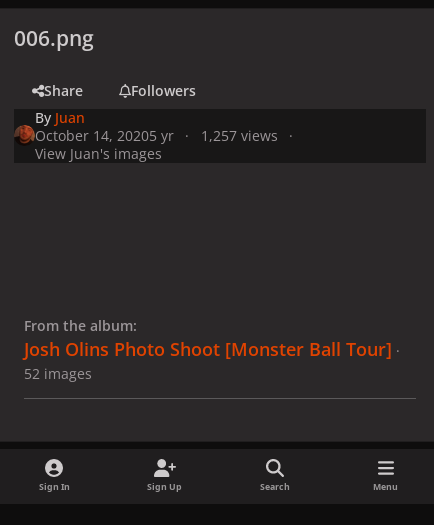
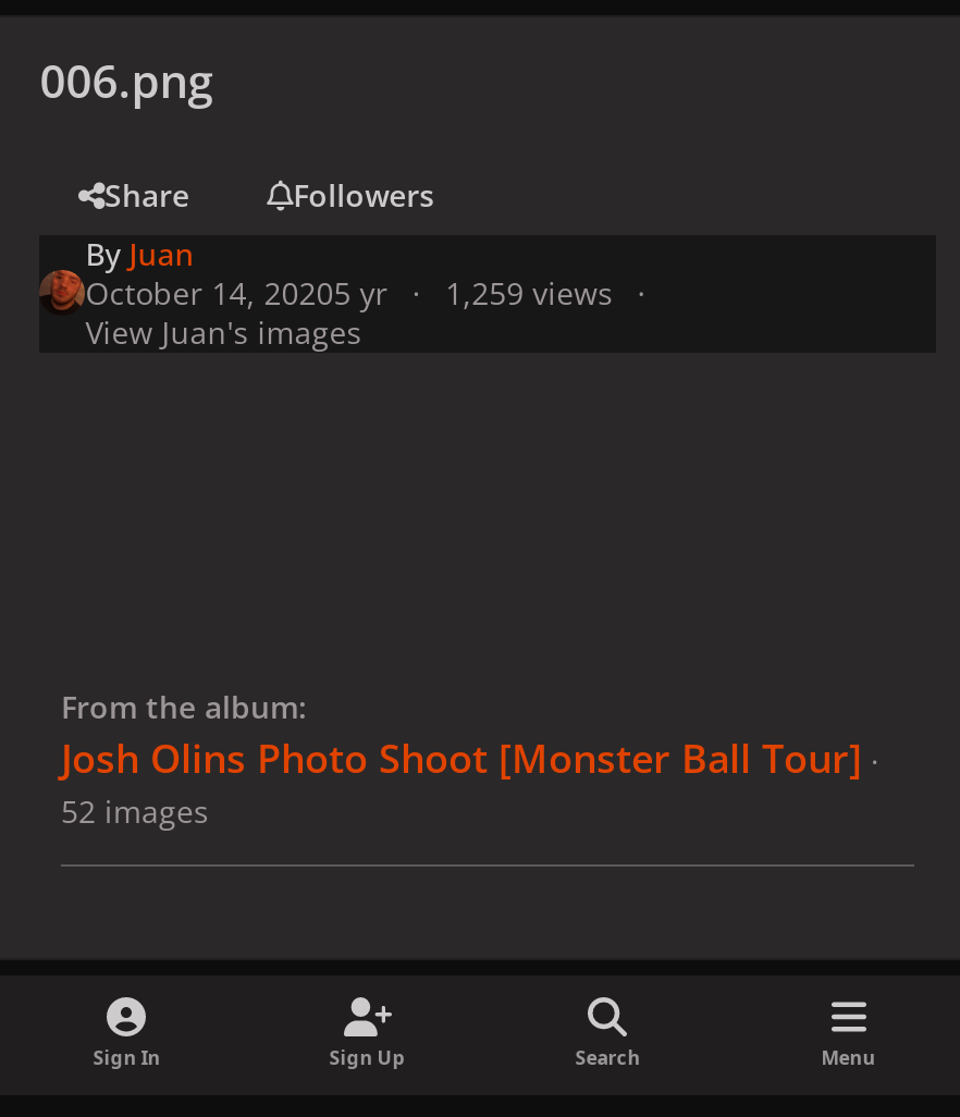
[35,125,278,144] October 14, 20205 yr 1,257 views -> [85,271,613,312] October 14, 20205 yr 1,259 views

